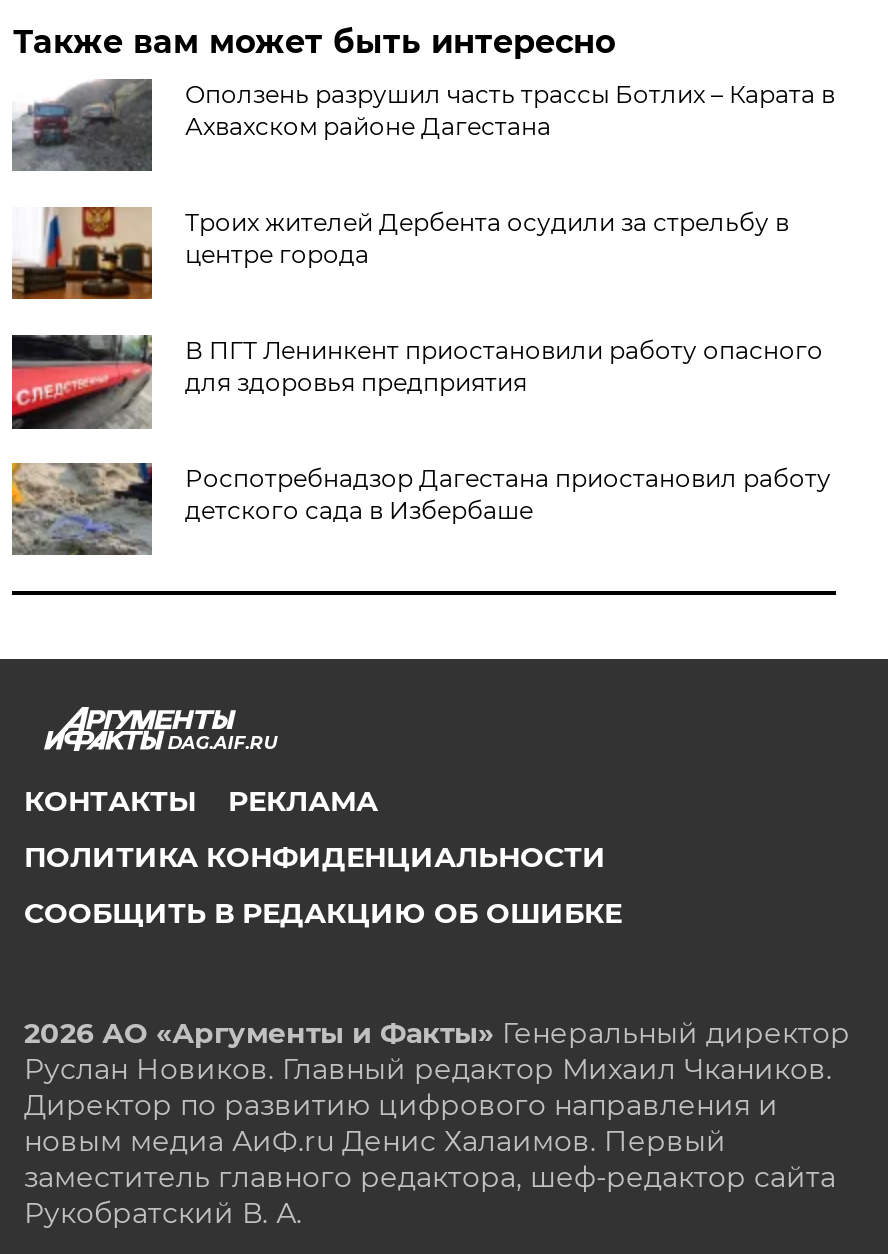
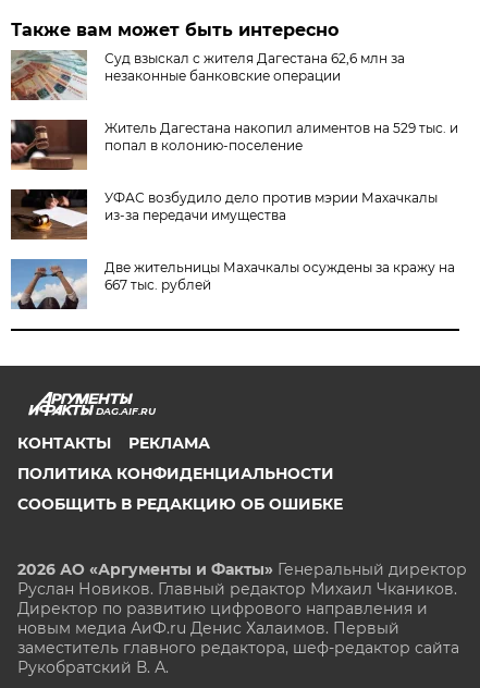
[10,79,835,173] [image] | Оползень разрушил часть трассы Ботлих – Карата в | Ахвахском районе Дагестана -> [10,49,405,101] [image] | Суд взыскал с жителя Дагестана 62,6 млн за | незаконные банковские операции
[12,207,789,301] [image] | Троих жителей Дербента осудили за стрельбу в | центре города -> [10,119,459,171] [image] | Житель Дагестана накопил алиментов на 529 тыс. и | попал в колонию-поселение
[10,333,823,429] [image] | В ПГТ Ленинкент приостановили работу опасного | для здоровья предприятия -> [10,188,438,241] [image] | УФАС возбудило дело против мэрии Махачкалы | из-за передачи имущества
[10,461,831,557] [image] | Роспотребнадзор Дагестана приостановил работу | детского сада в Избербаше -> [10,258,455,310] [image] | Две жительницы Махачкалы осуждены за кражу на | 667 тыс. рублей

